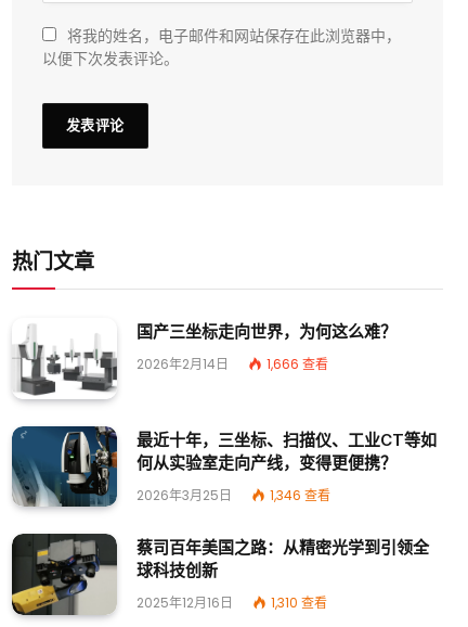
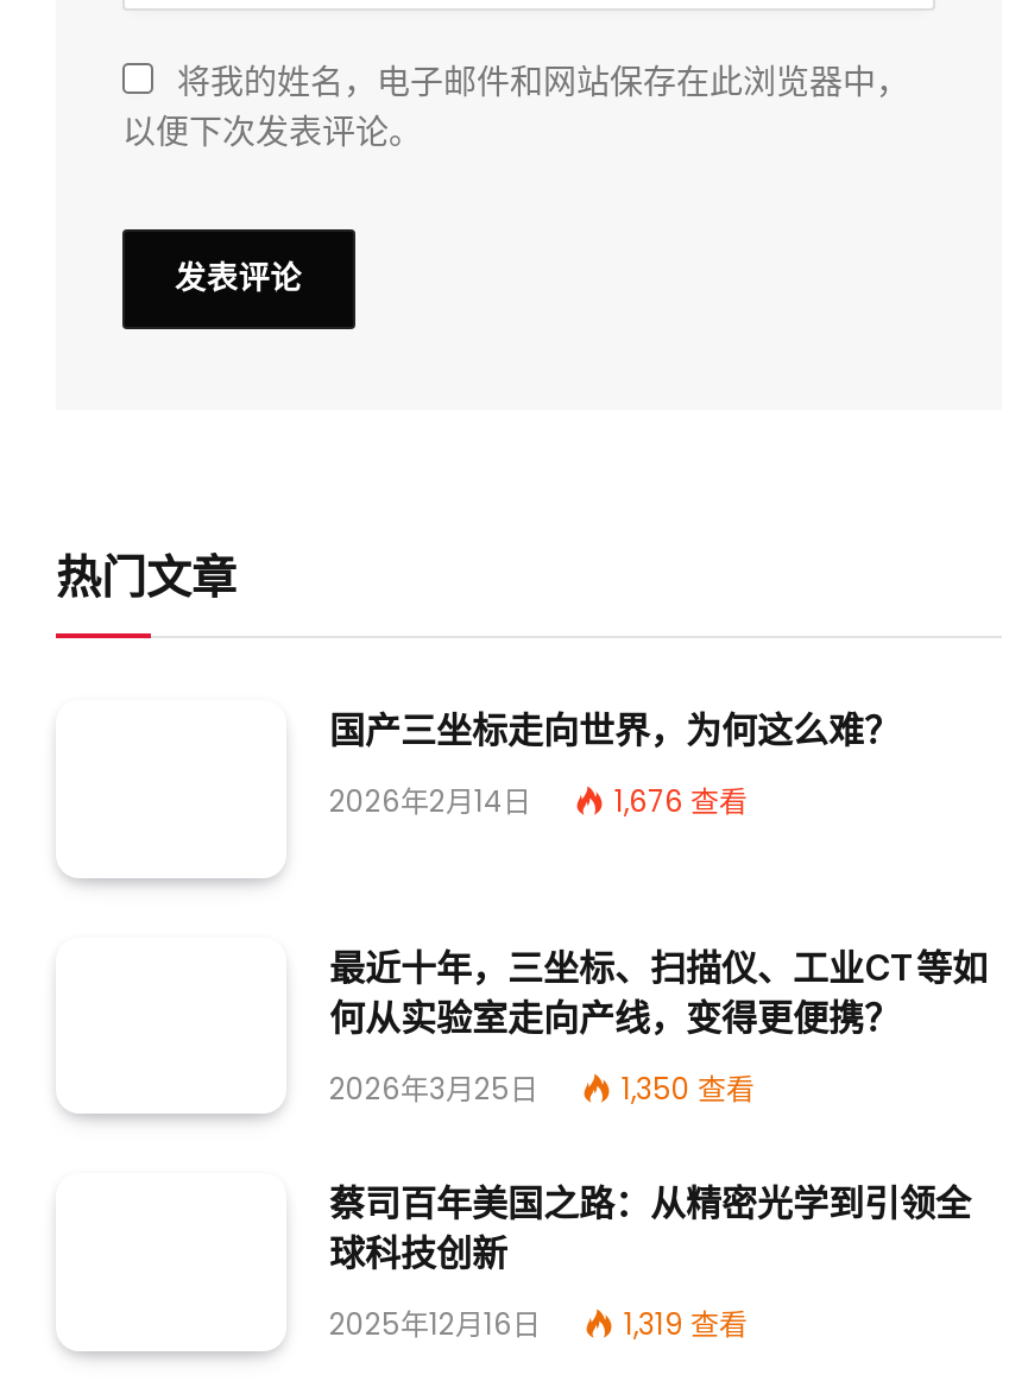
[13,325,118,396] [image] -> none
[266,355,328,373] 1,666查看 -> [614,781,748,821] 1,676查看
[11,425,118,508] [image] -> none
[270,486,330,504] 1,346查看 -> [622,1068,755,1108] 1,350查看
[11,533,118,616] [image] -> none
[271,594,327,612] 1,310查看 -> [624,1304,748,1345] 1,319查看

